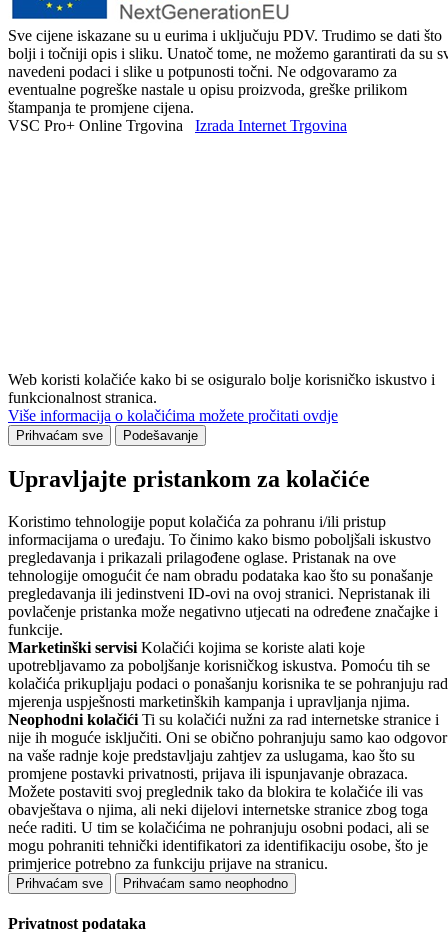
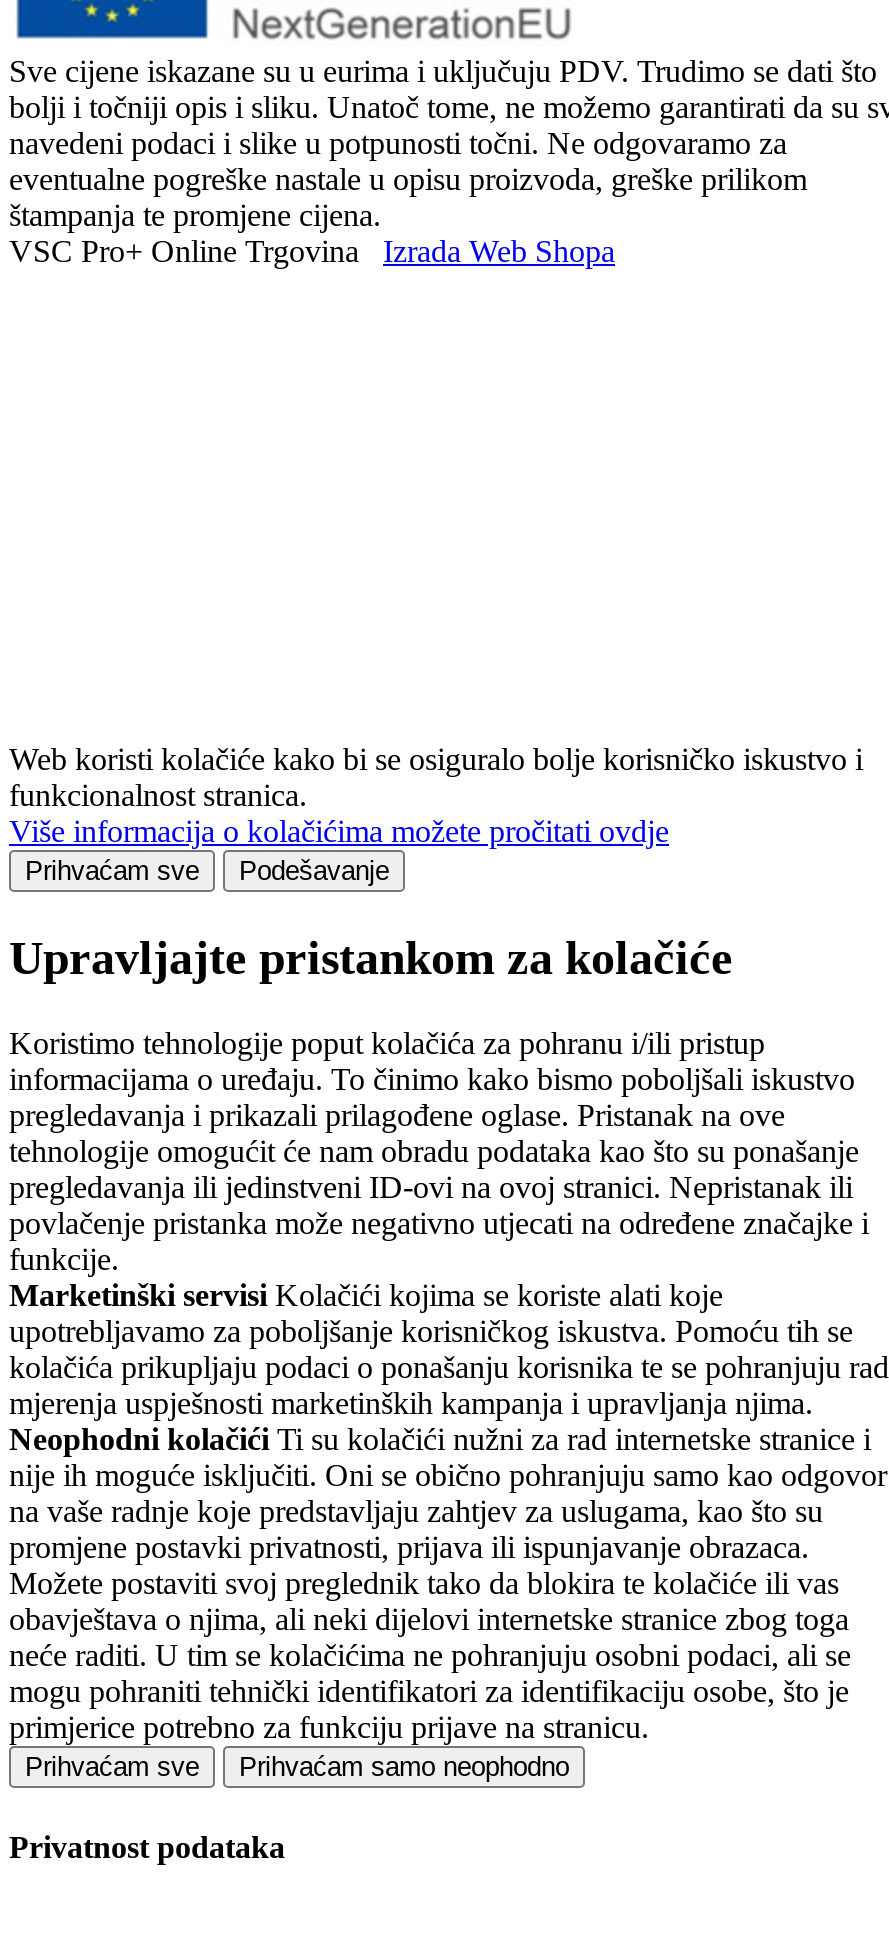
[8,117,347,134] VSC Pro+ Online Trgovina Izrada Internet Trgovina -> [9,235,615,269] VSC Pro+ Online Trgovina Izrada Web Shopa

